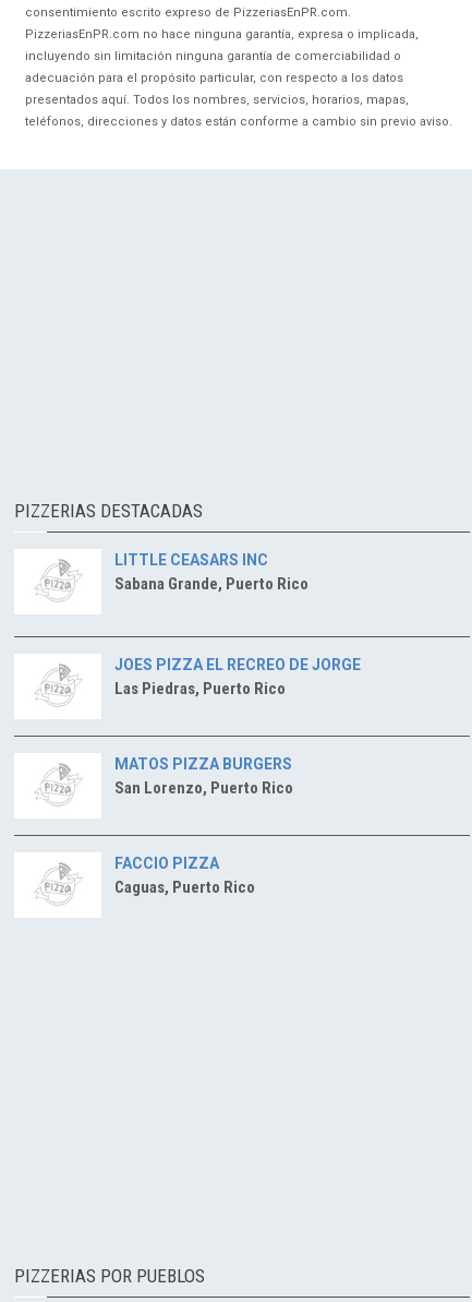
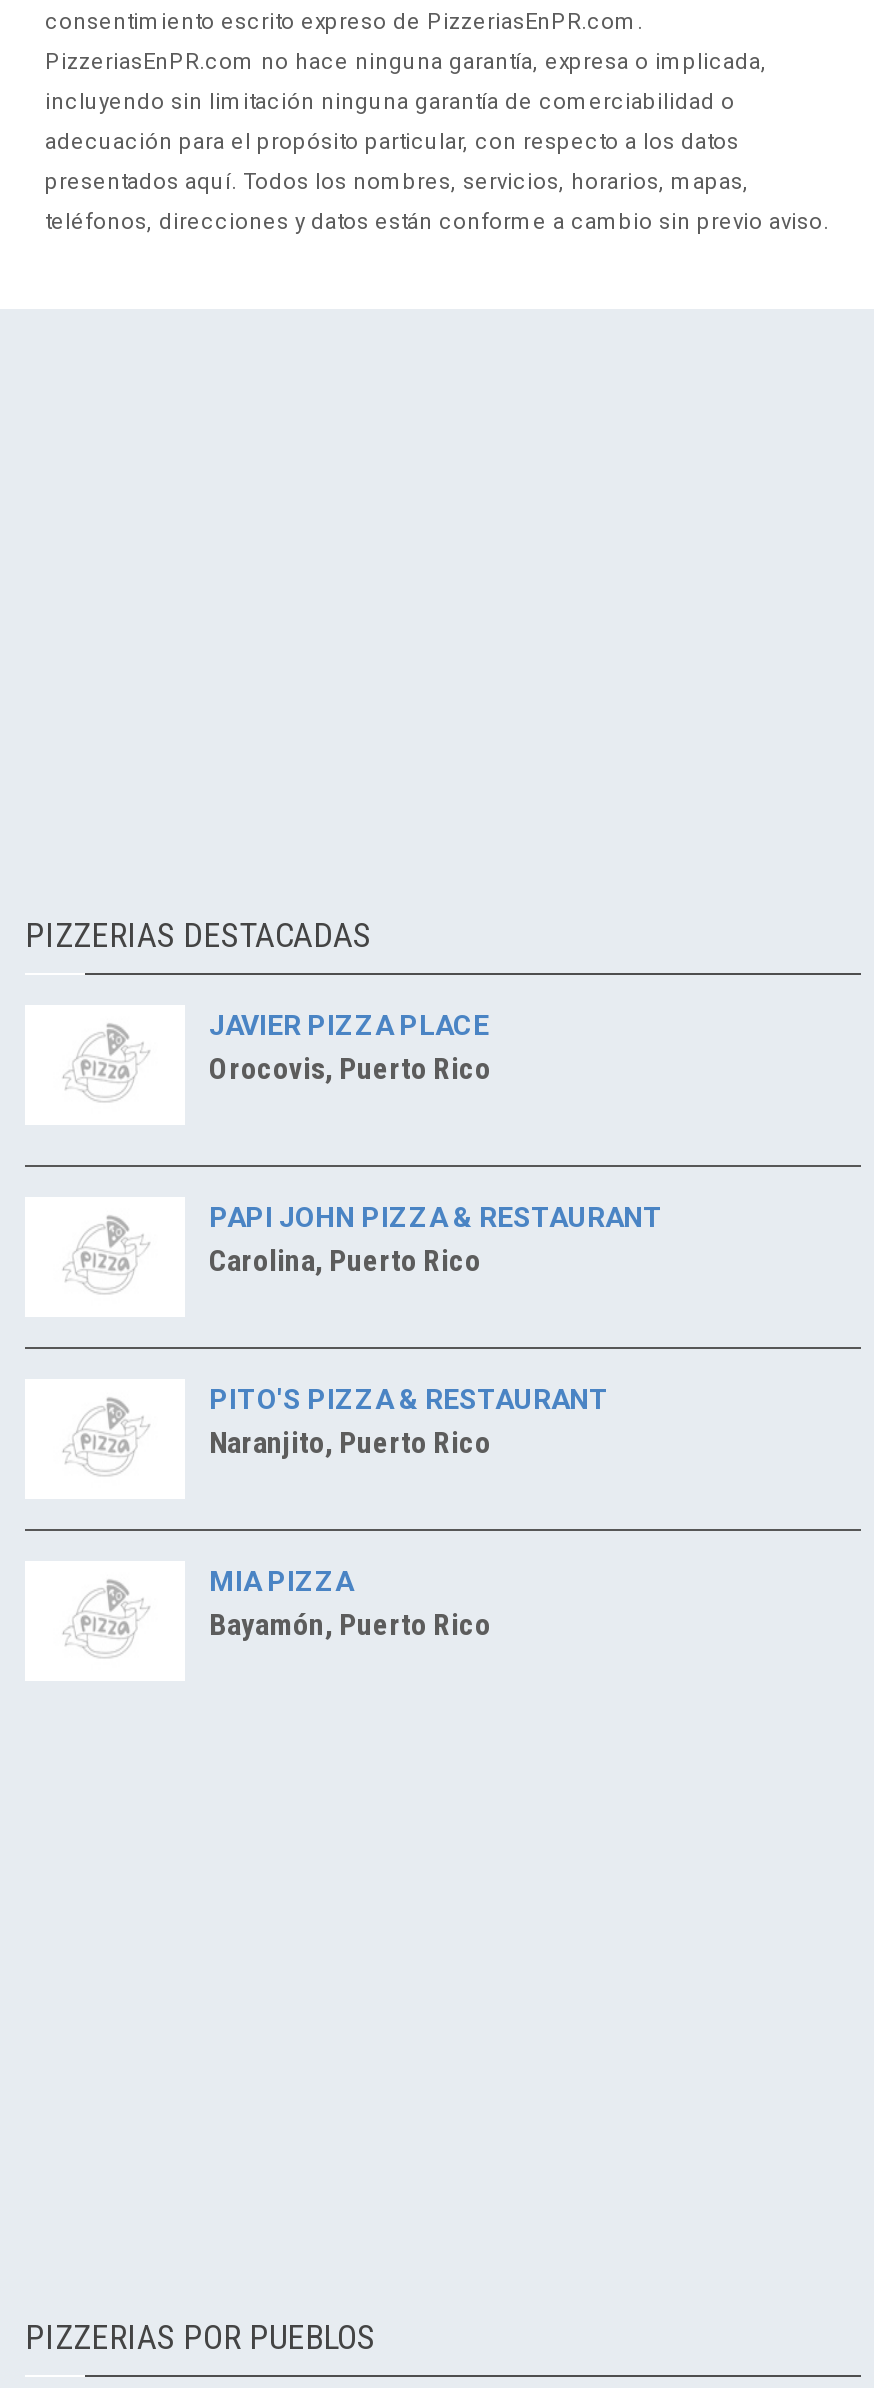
[114,551,308,594] LITTLE CEASARS INC | Sabana Grande, Puerto Rico -> [209,1009,491,1087] JAVIER PIZZA PLACE | Orocovis, Puerto Rico
[114,656,361,698] JOES PIZZA EL RECREO DE JORGE | Las Piedras, Puerto Rico -> [209,1201,663,1279] PAPI JOHN PIZZA & RESTAURANT | Carolina, Puerto Rico
[114,755,293,798] MATOS PIZZA BURGERS | San Lorenzo, Puerto Rico -> [209,1383,609,1461] PITO'S PIZZA & RESTAURANT | Naranjito, Puerto Rico
[114,855,255,897] FACCIO PIZZA | Caguas, Puerto Rico -> [209,1565,491,1643] MIA PIZZA | Bayamón, Puerto Rico

